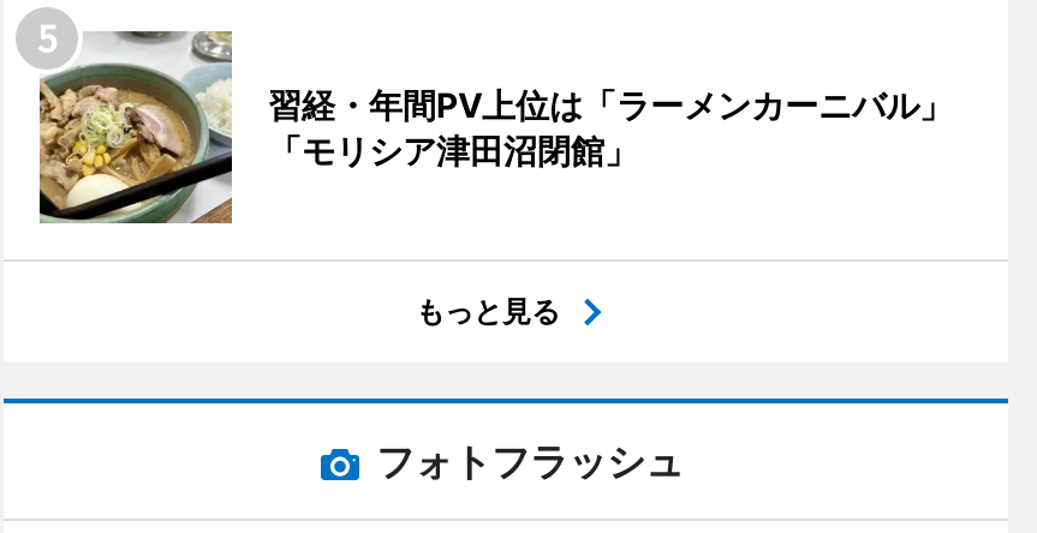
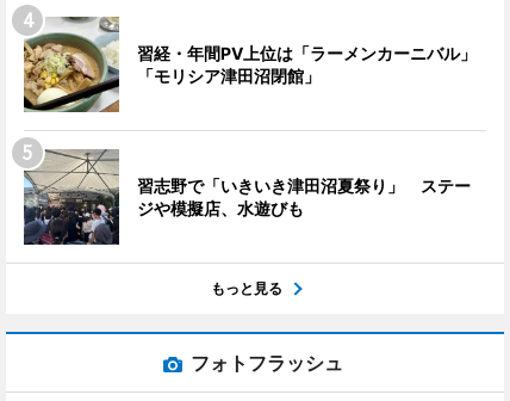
none -> [23,149,471,246] [image] | 習志野で「いきいき津田沼夏祭り」 ステー | ジや模擬店、水遊びも

